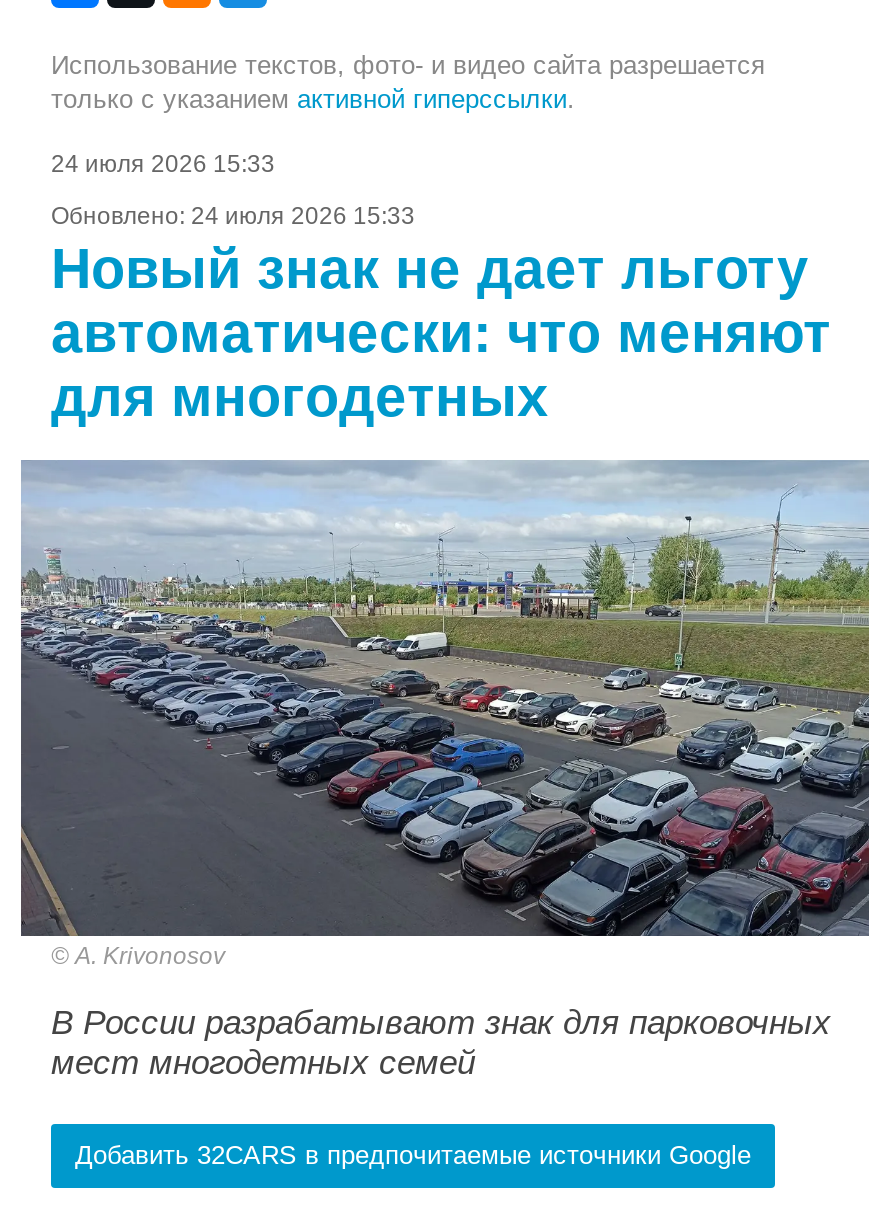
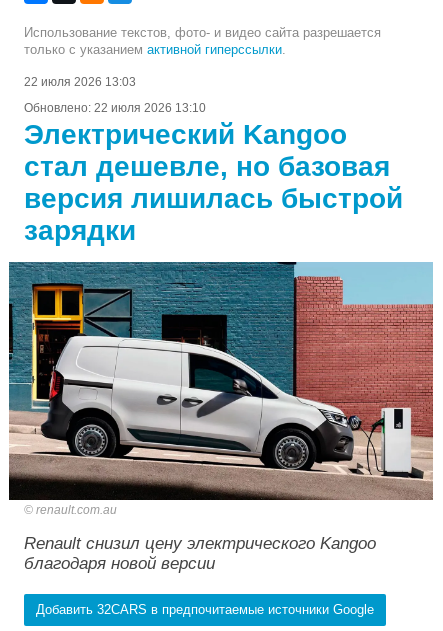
[51,149,275,177] 24 июля 2026 15:33 -> [24,75,136,89] 22 июля 2026 13:03
[51,201,831,427] Обновлено: 24 июля 2026 15:33 | Новый знак не дает льготу | автоматически: что меняют | для многодетных -> [24,101,403,246] Обновлено: 22 июля 2026 13:10 | Электрический Kangoo | стал дешевле, но базовая | версия лишилась быстрой | зарядки
[19,460,871,970] [image] | A. Krivonosov -> [9,261,434,517] [image] | renault.com.au
[51,1004,831,1082] В России разрабатывают знак для парковочных | мест многодетных семей -> [24,534,376,573] Renault снизил цену электрического Kangoo | благодаря новой версии

